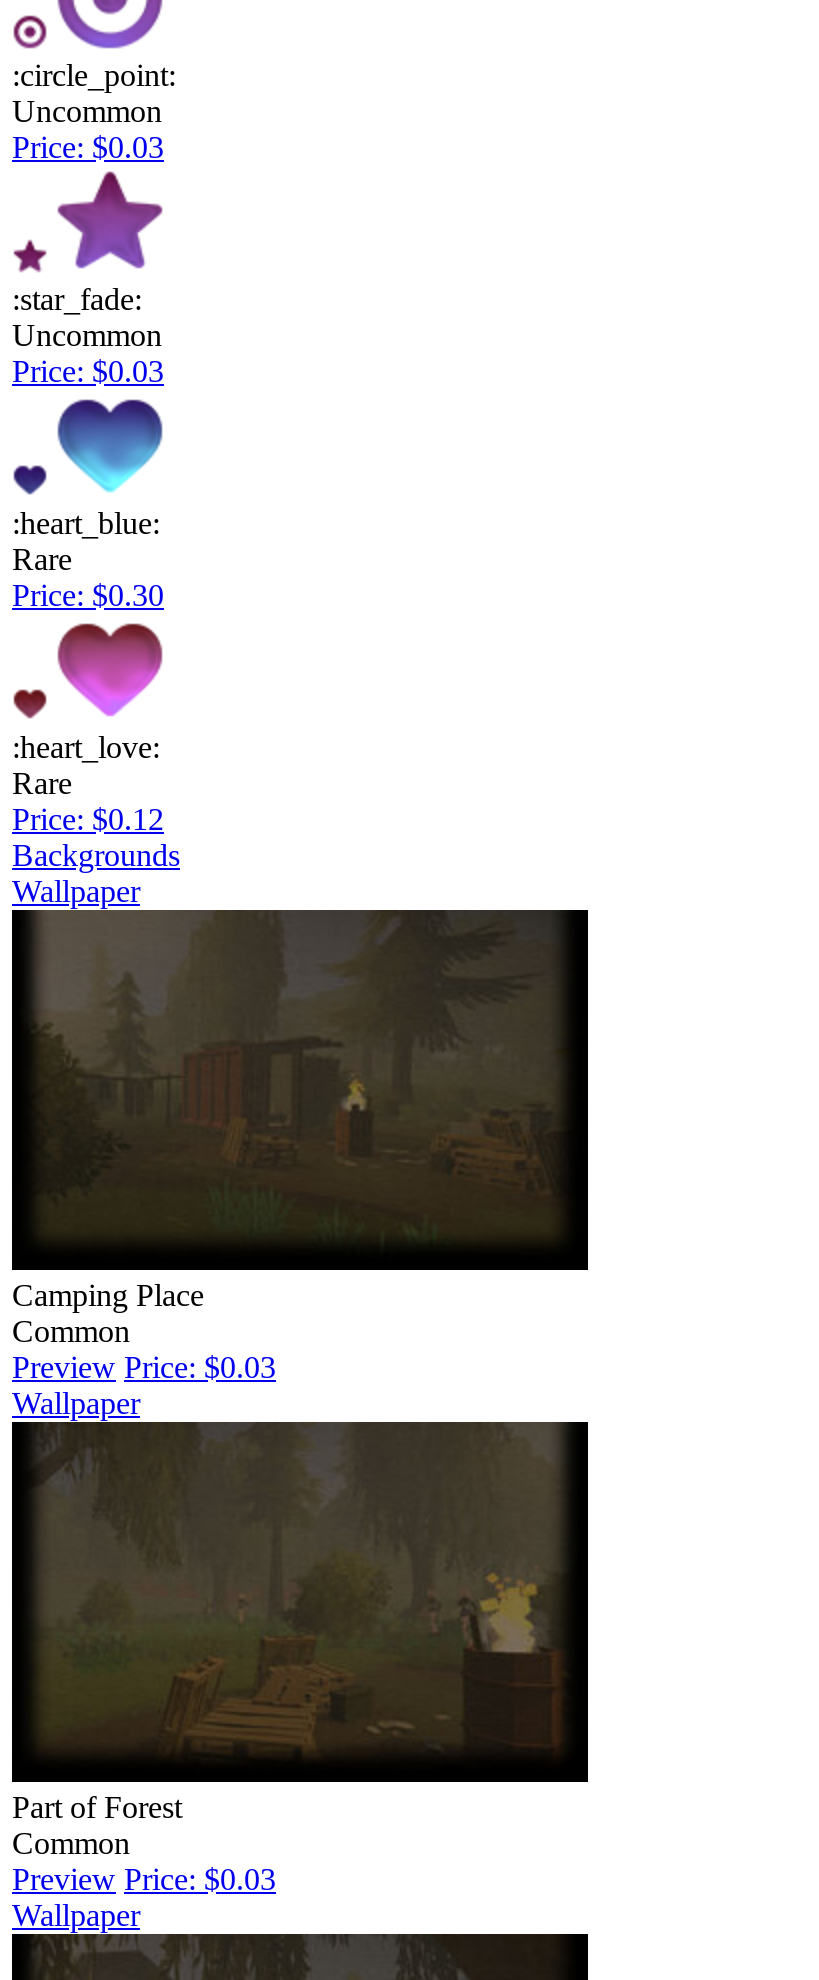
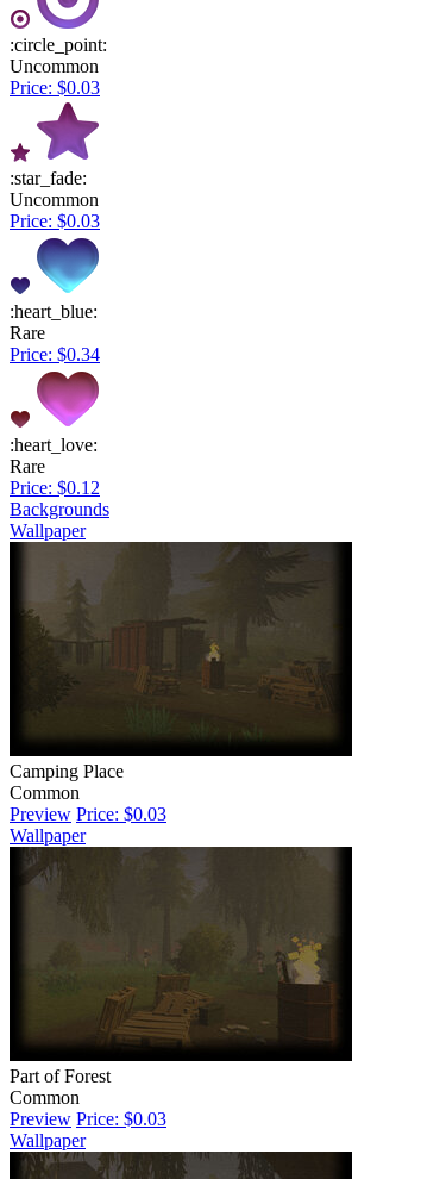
[12,577,164,611] Price: $0.30 -> [10,344,100,364] Price: $0.34

